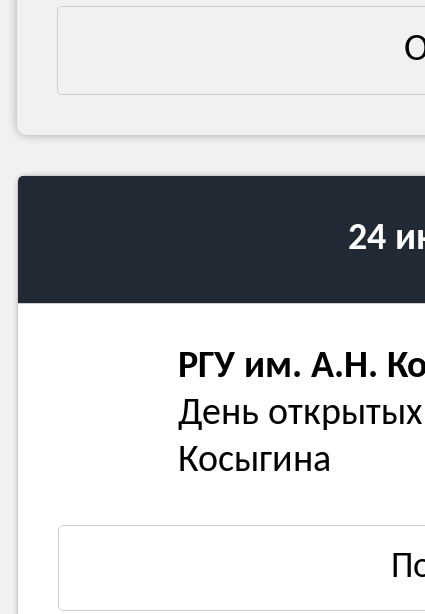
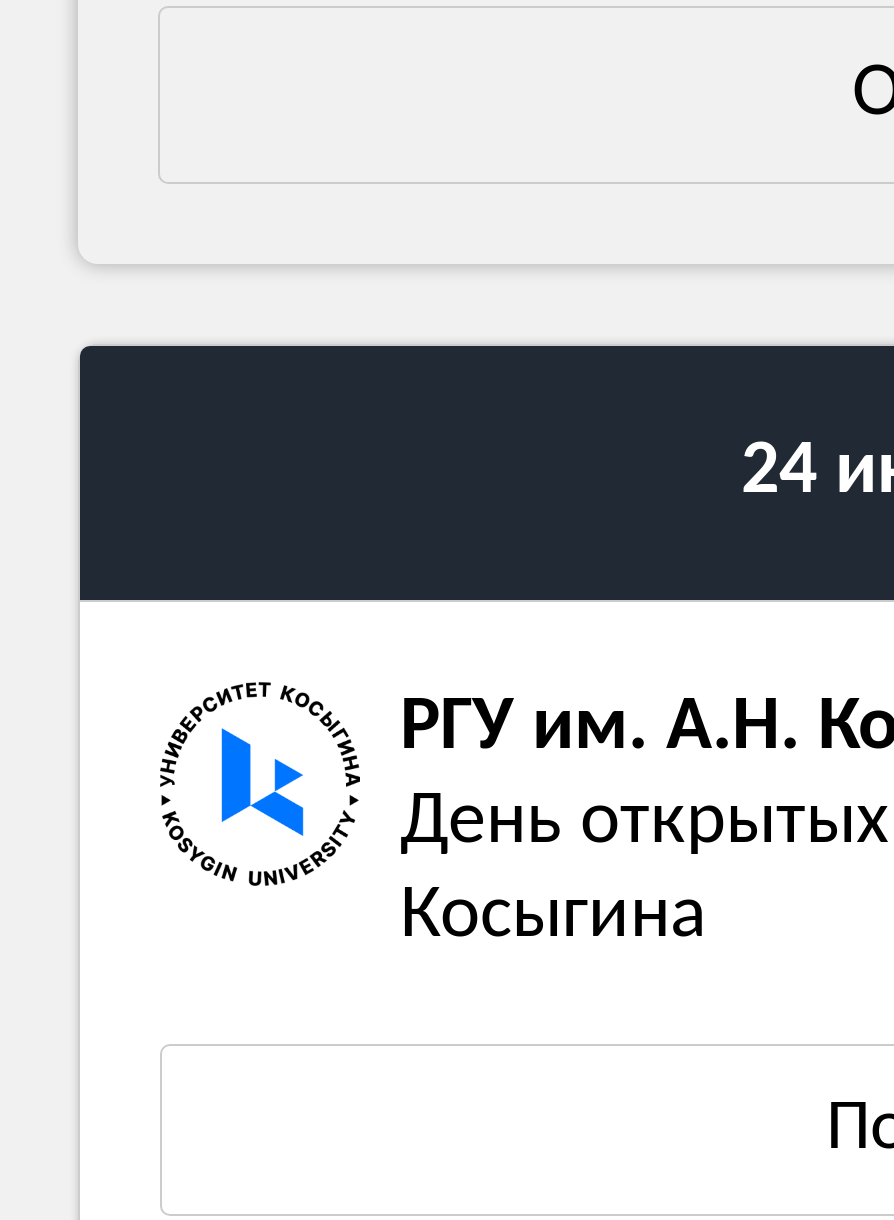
none -> [158,680,362,888] [image]

